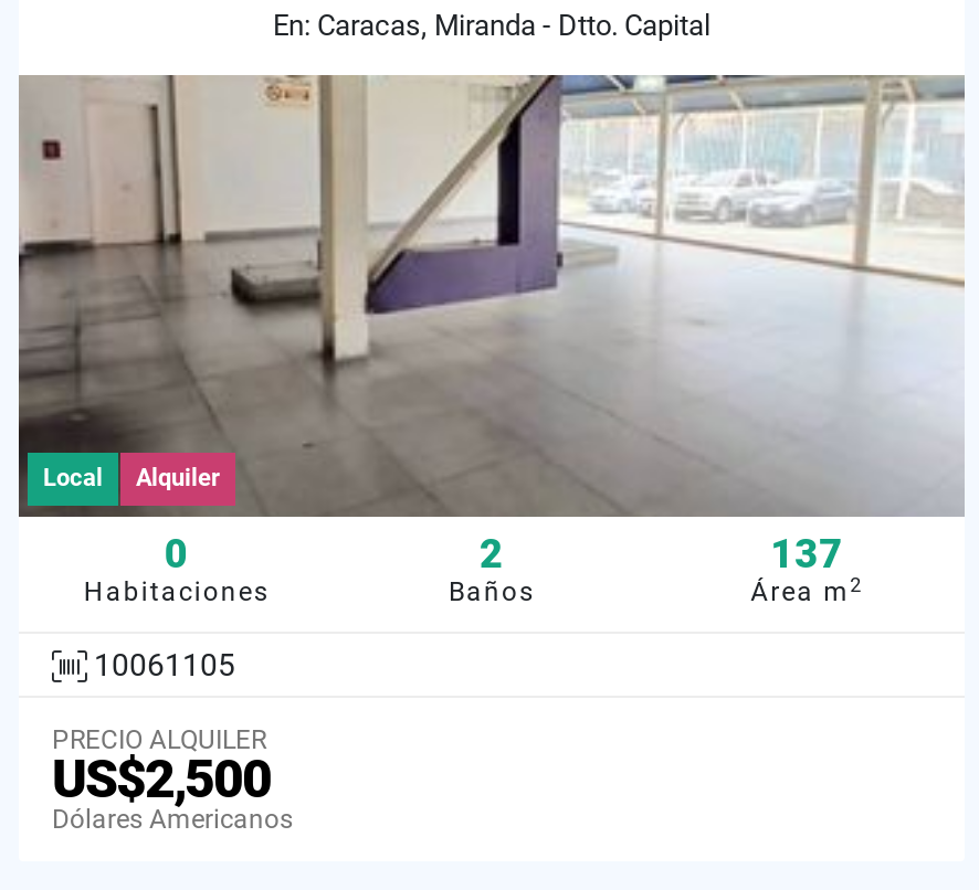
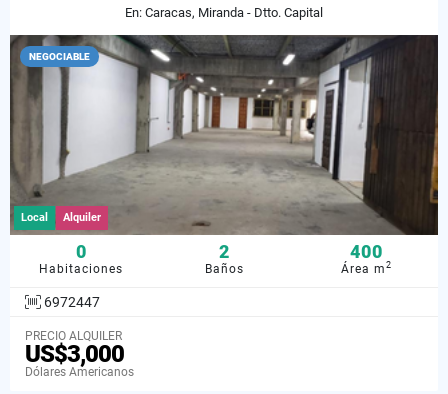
none -> [29,51,90,62] NEGOCIABLE
[19,74,965,577] [image] | 137 -> [10,34,439,262] [image] | 400
[94,647,235,683] 10061105 -> [44,294,100,310] 6972447
[52,749,271,811] US$2,500 -> [25,340,124,368] US$3,000

